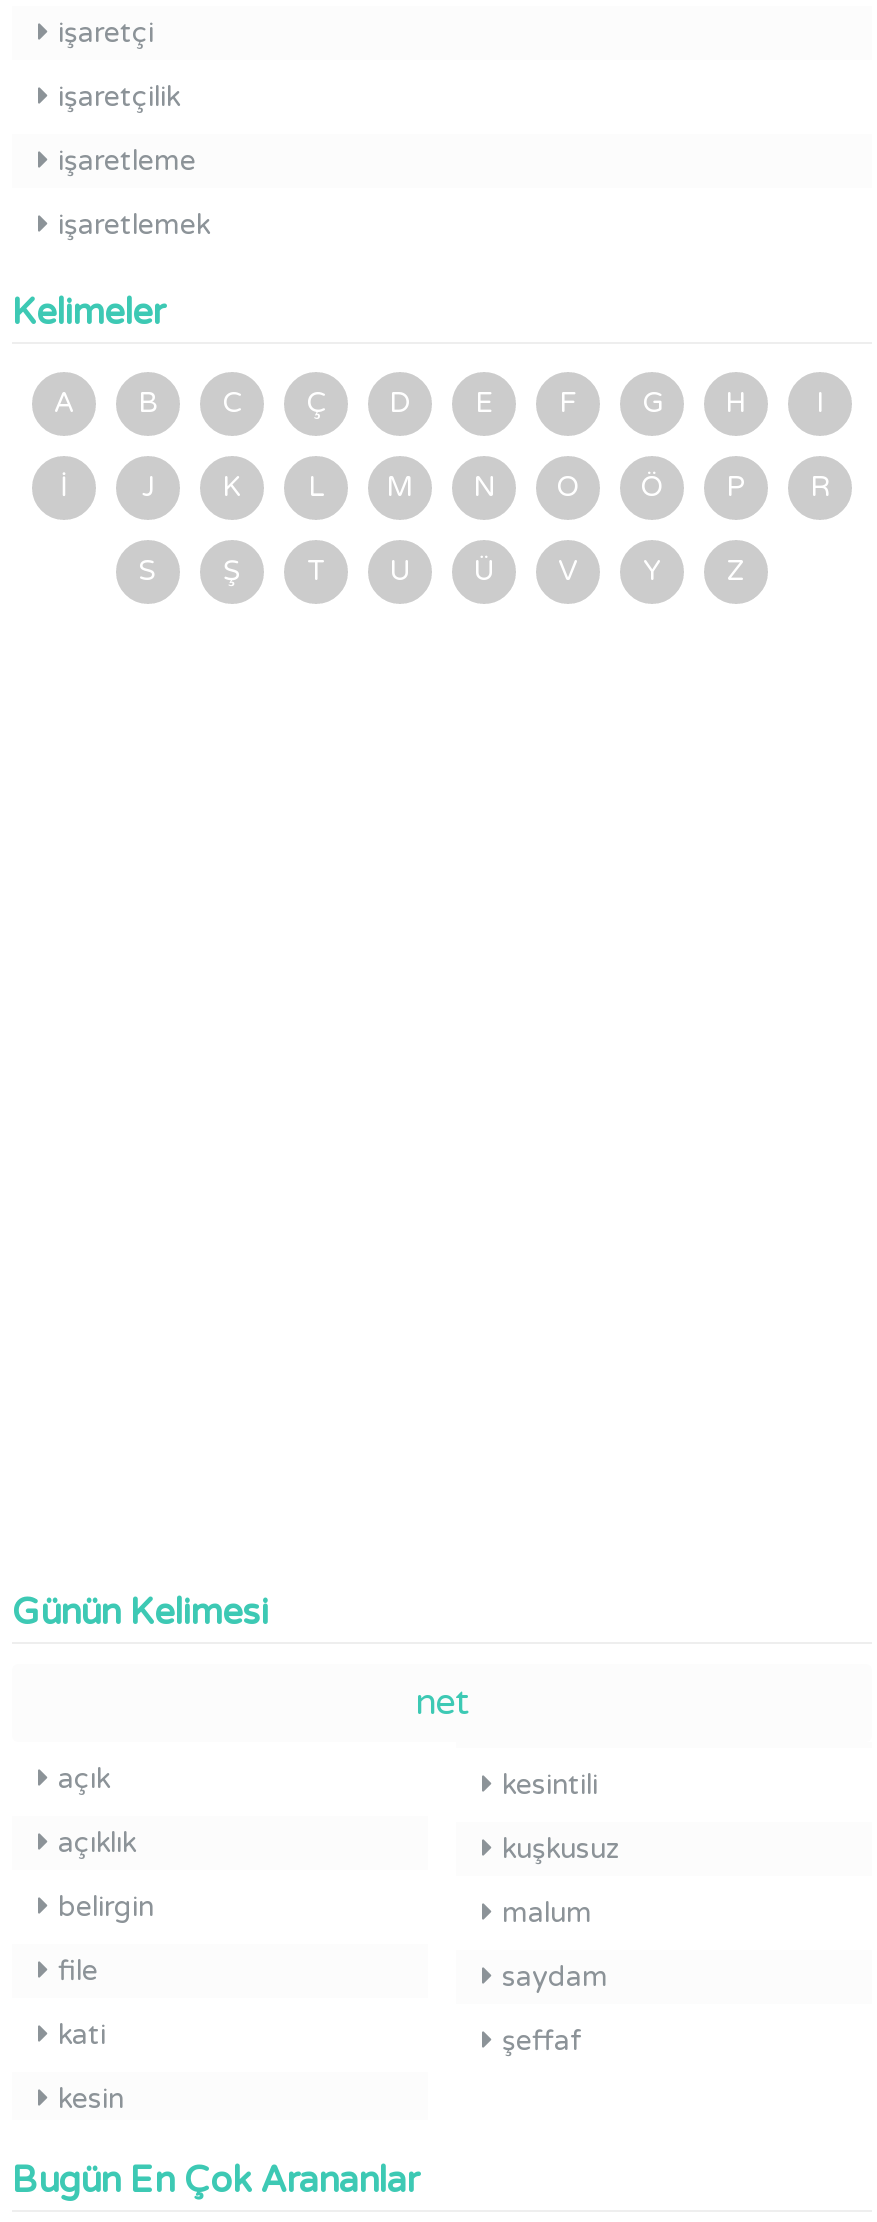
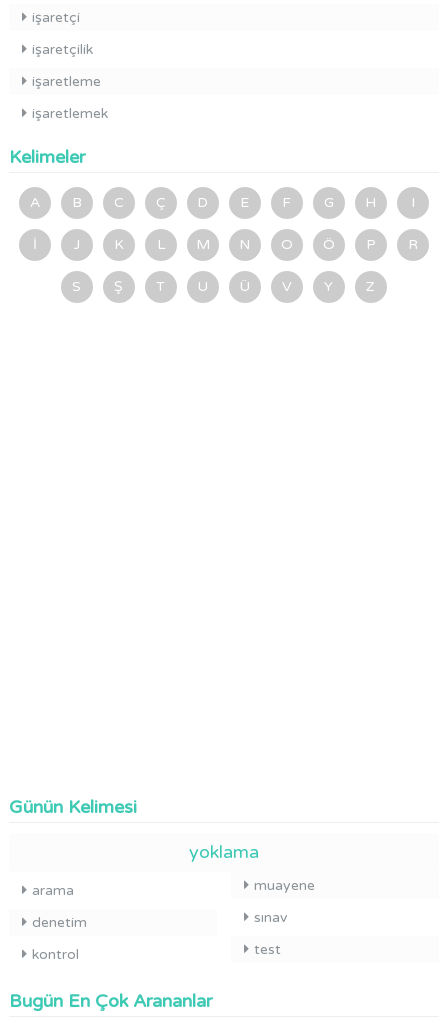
[58,1680,469,2116] net | açık | açıklık | belirgin | file | kati | kesin -> [32,841,259,963] yoklama | arama | denetim | kontrol
[502,1768,620,2058] kesintili | kuşkusuz | malum | saydam | şeffaf -> [254,877,315,958] muayene | sınav | test

